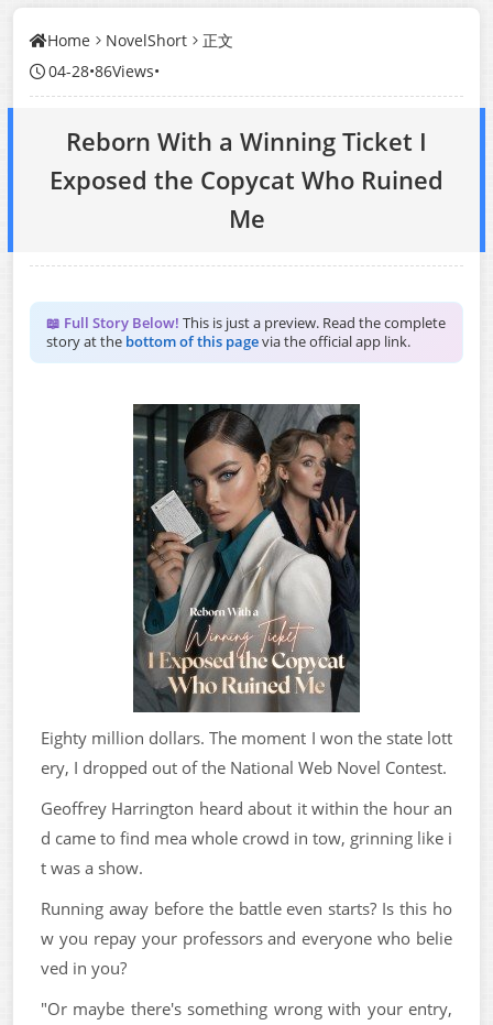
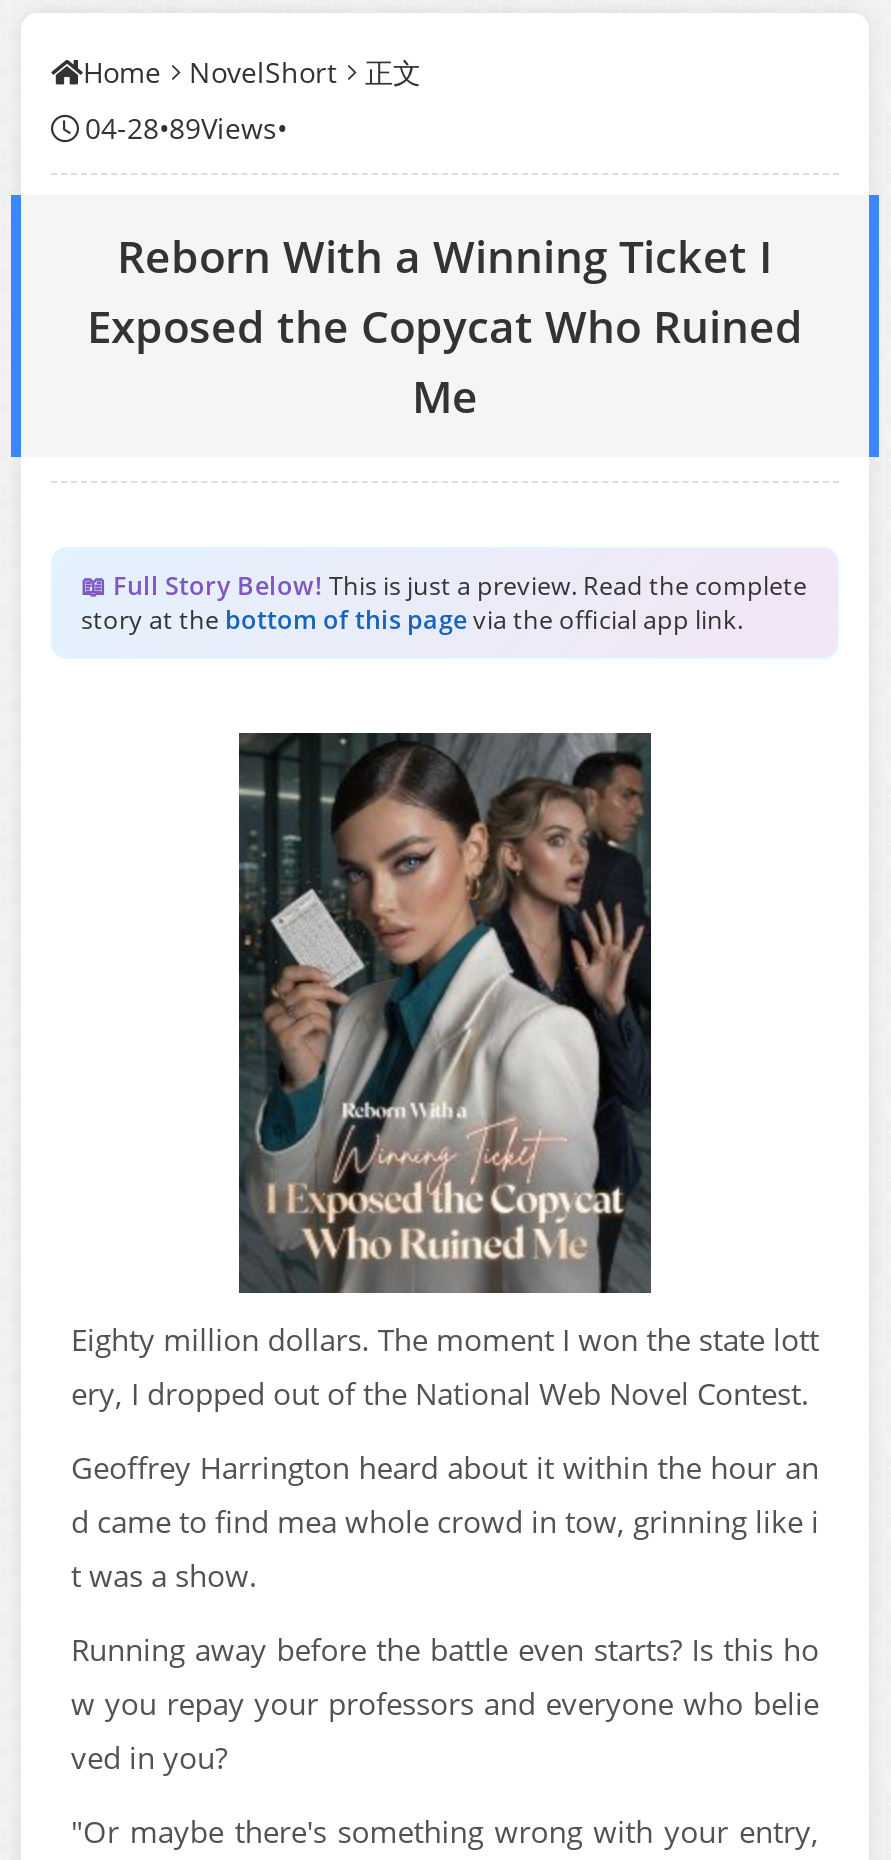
[48,61,160,81] 04-28•86Views• -> [85,109,287,147] 04-28•89Views•

